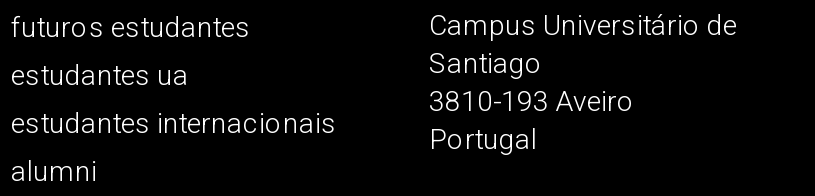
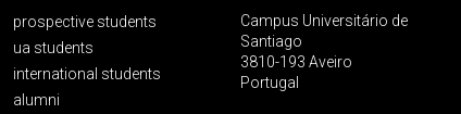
[11,11,251,43] futuros estudantes -> [13,13,157,30] prospective students
[11,59,189,91] estudantes ua -> [13,39,94,56] ua students
[11,107,337,139] estudantes internacionais -> [13,65,161,83] international students

